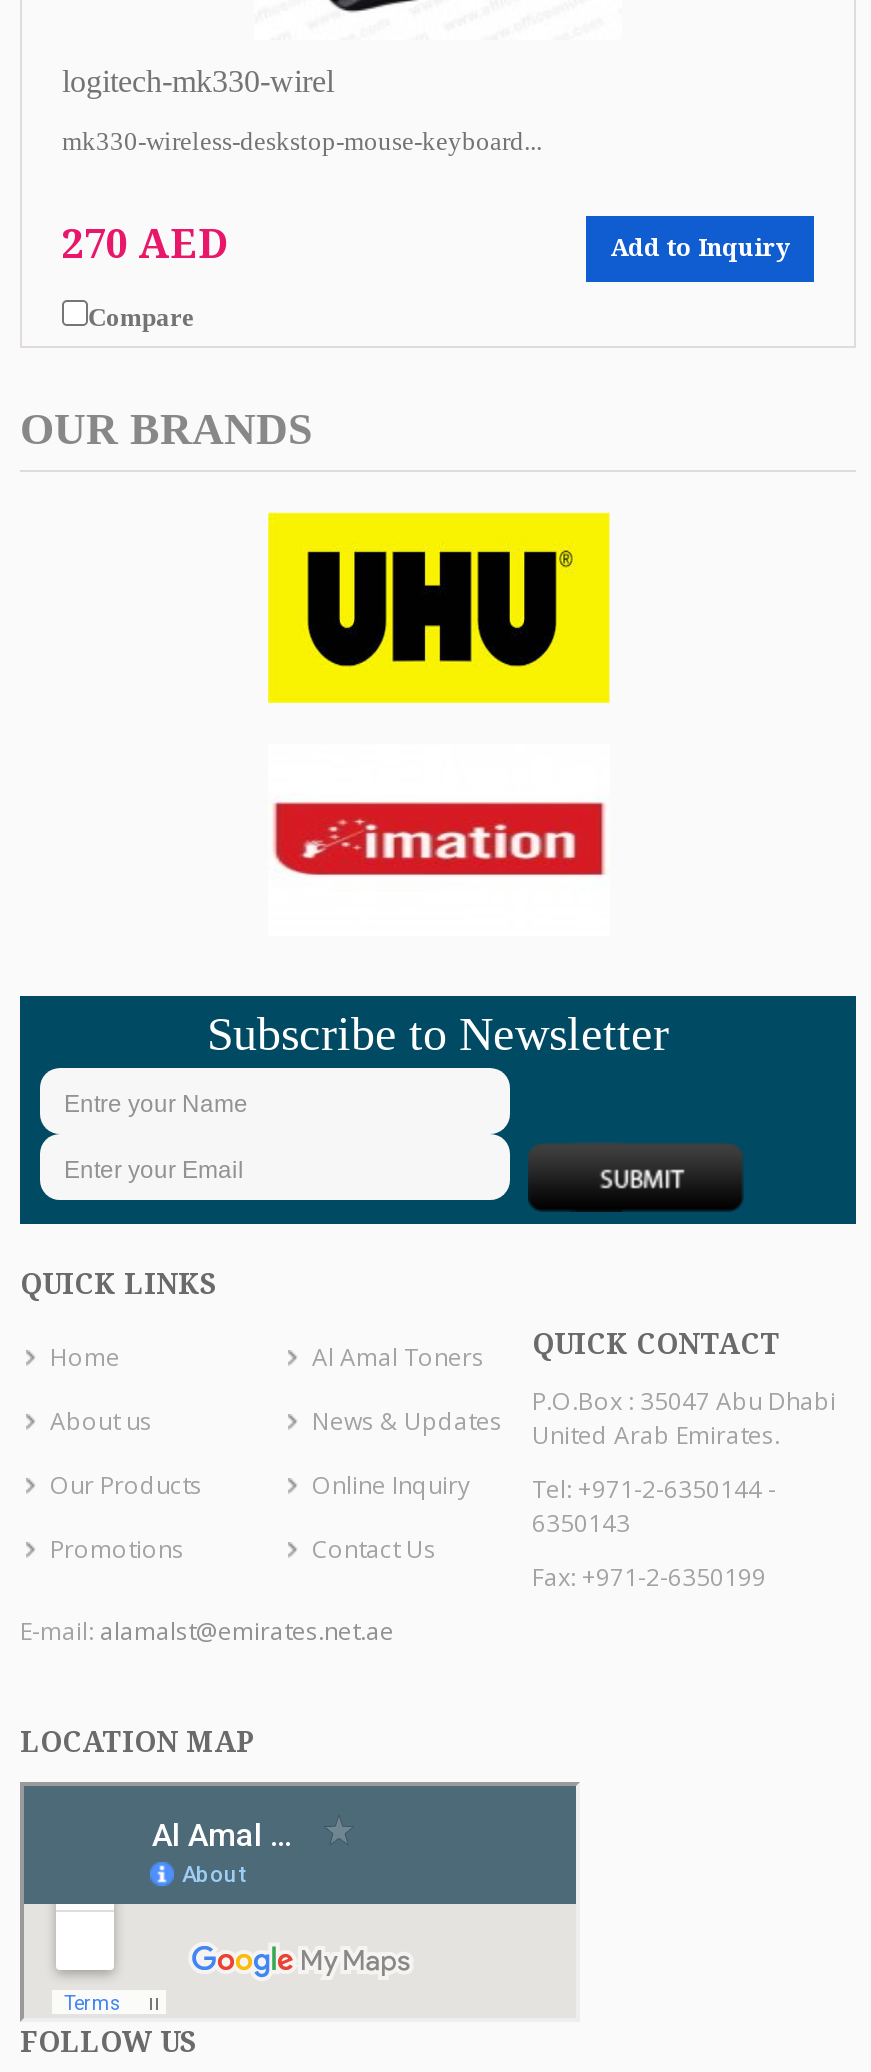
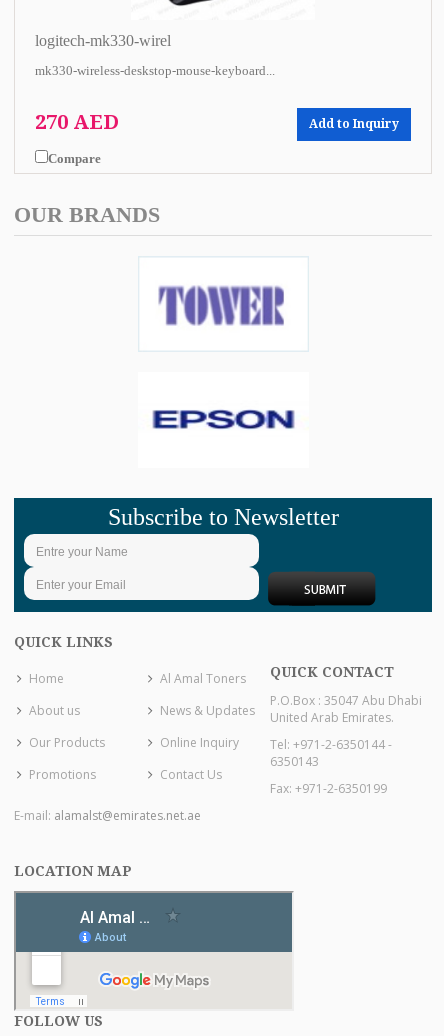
[266,510,612,706] [image] -> [138,256,309,352] [image]
[272,800,606,878] [image] -> [141,401,306,438] [image]

